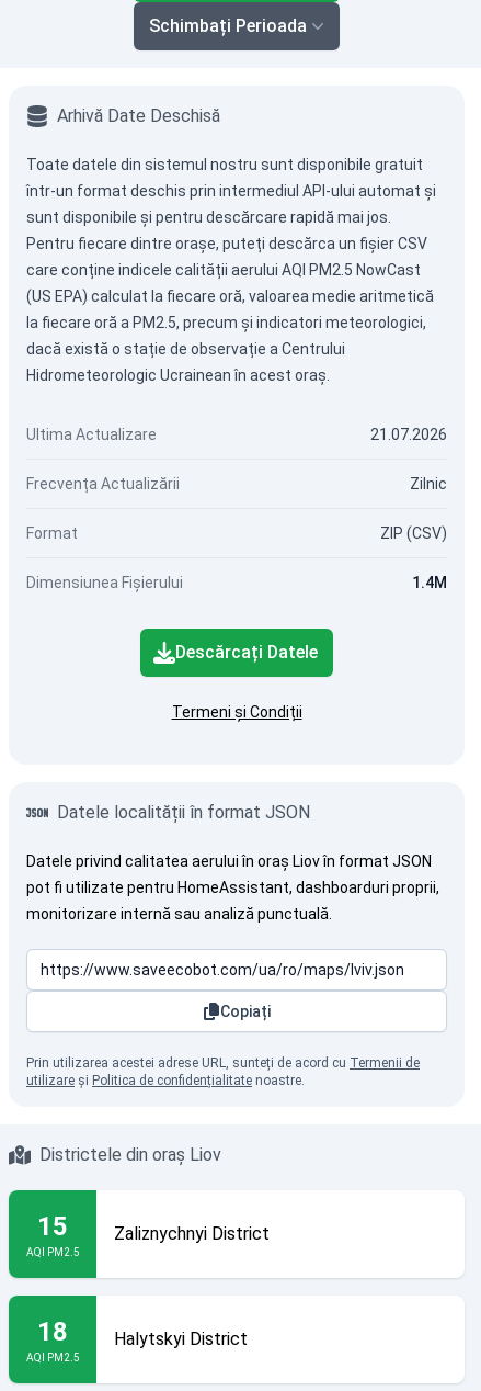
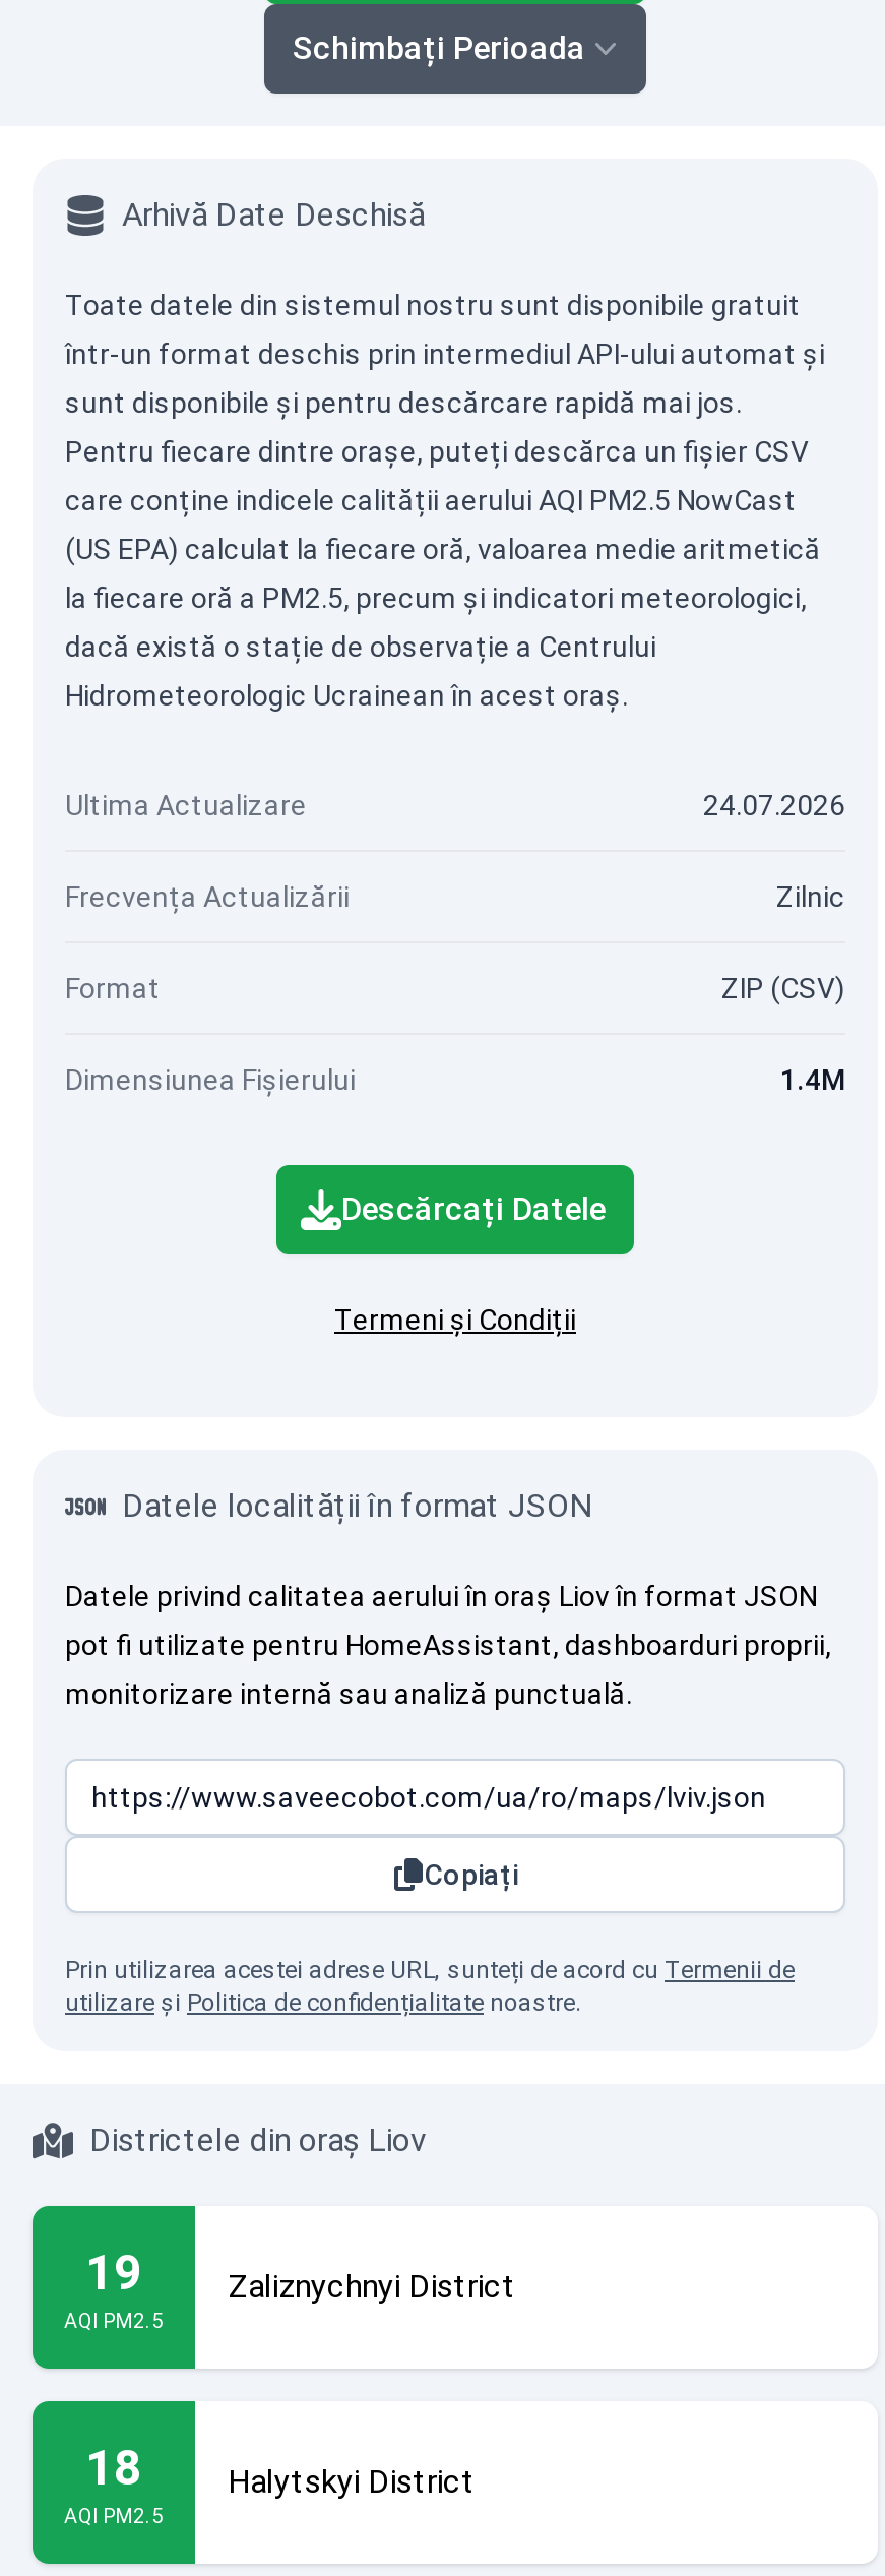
[370,426,447,443] 21.07.2026 -> [703,789,845,821] 24.07.2026
[37,1211,68,1241] 15 -> [85,2244,142,2301] 19

